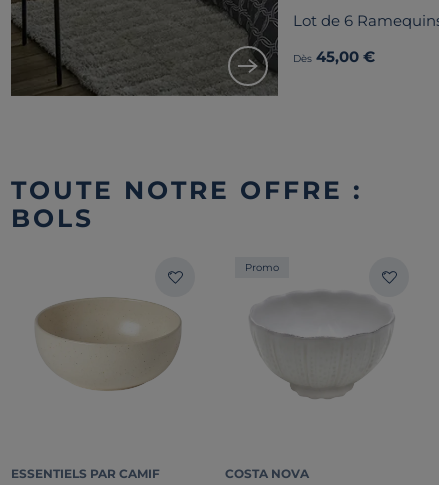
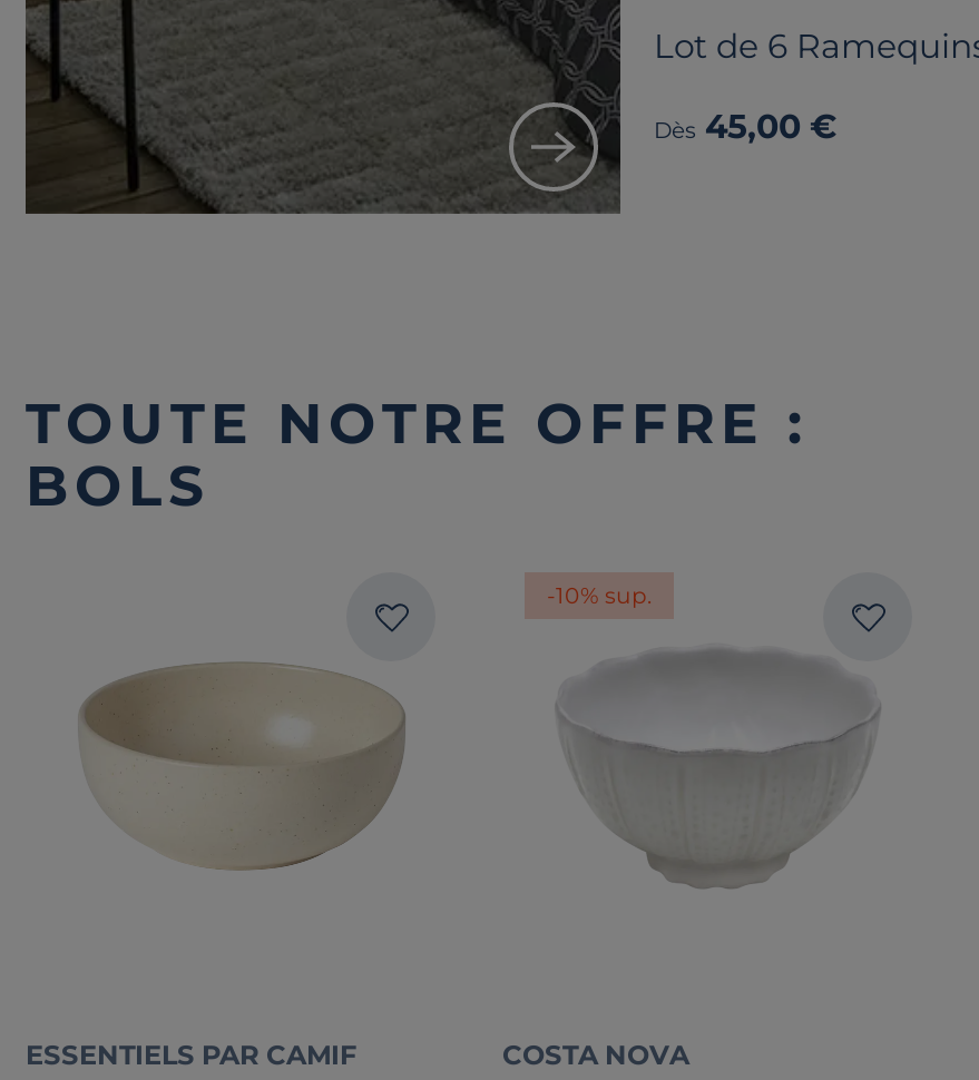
[245,261,279,274] Promo -> [547,582,652,611] -10% sup.

